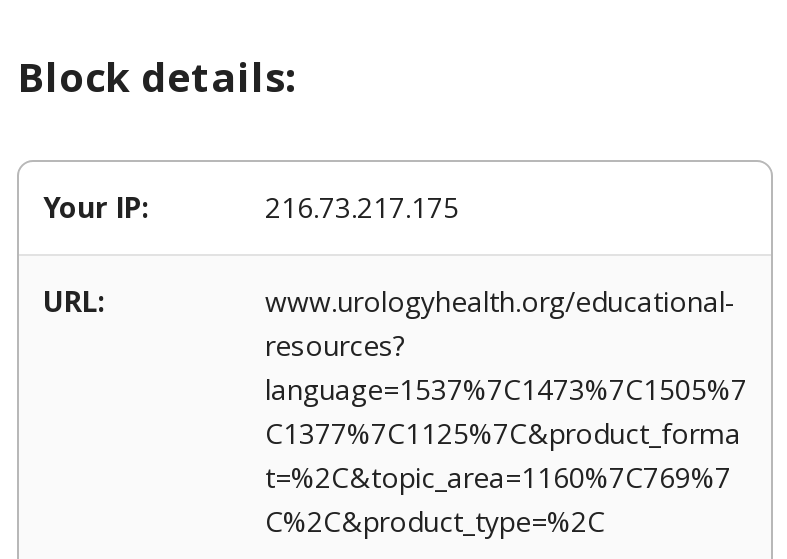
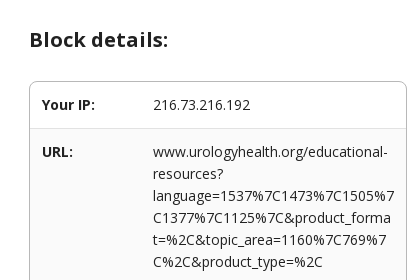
[265,188,459,226] 216.73.217.175 -> [153,95,250,114] 216.73.216.192

